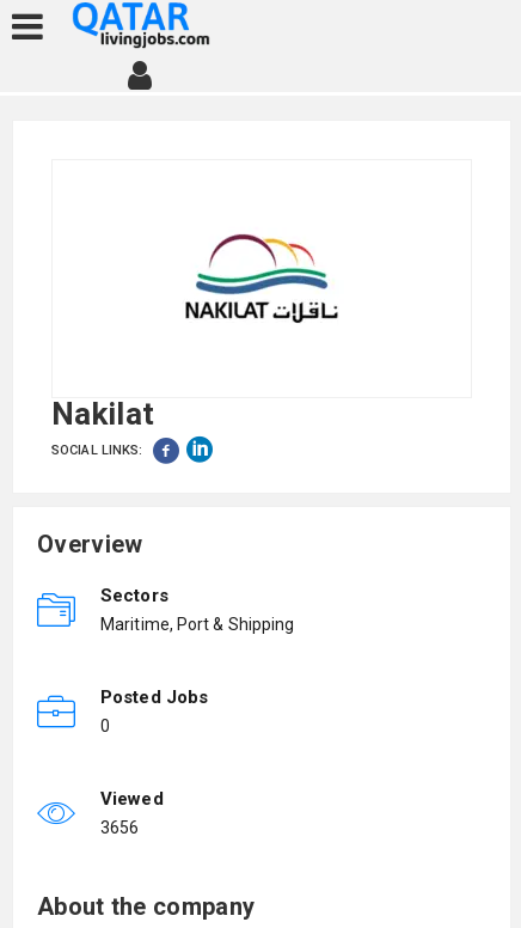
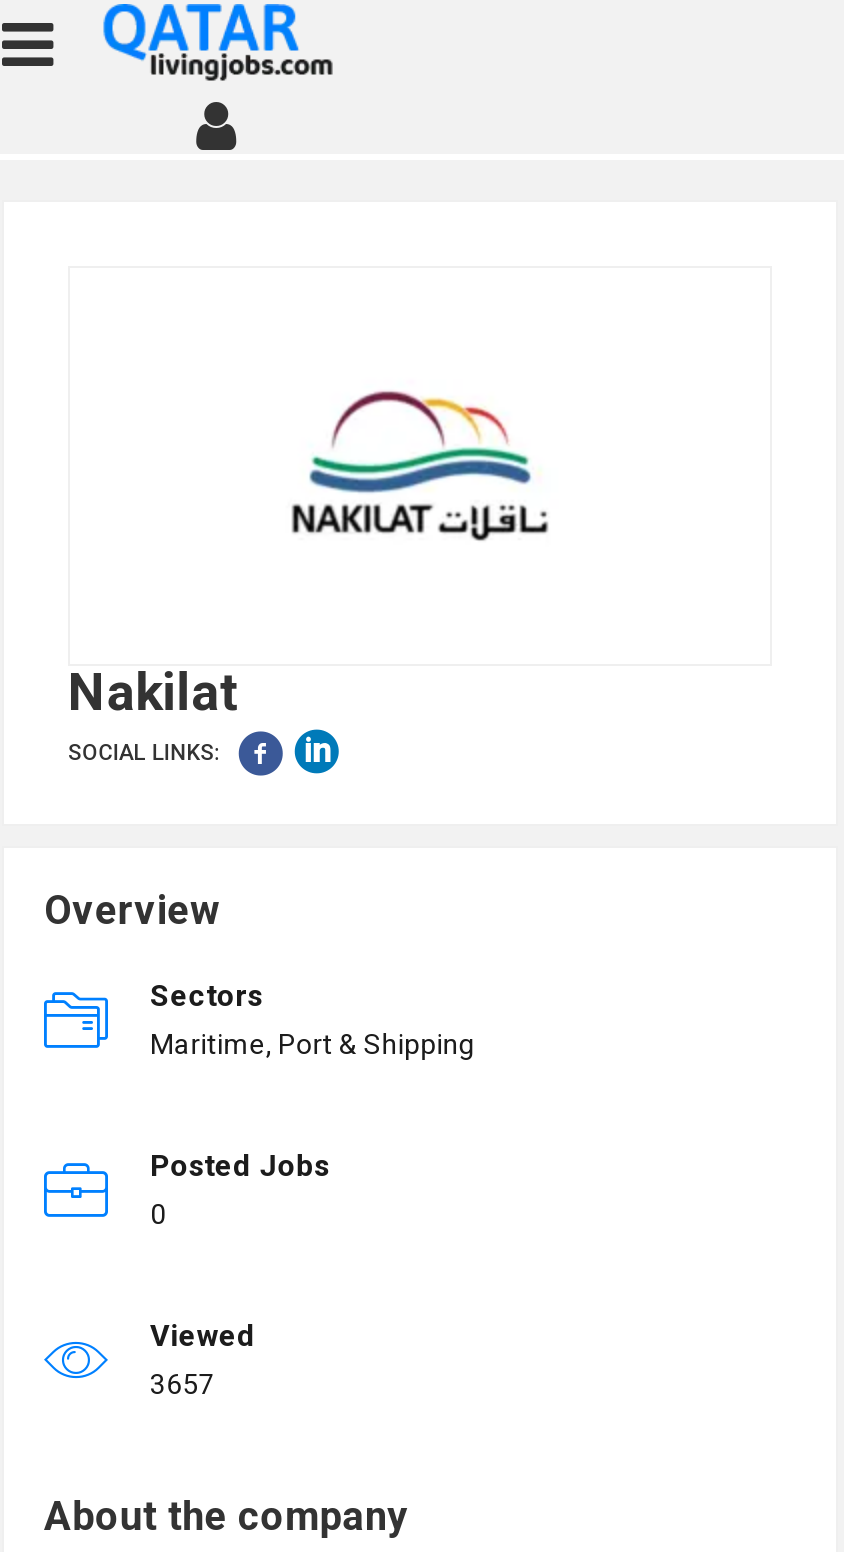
[100,818,139,837] 3656 -> [150,1368,215,1400] 3657

